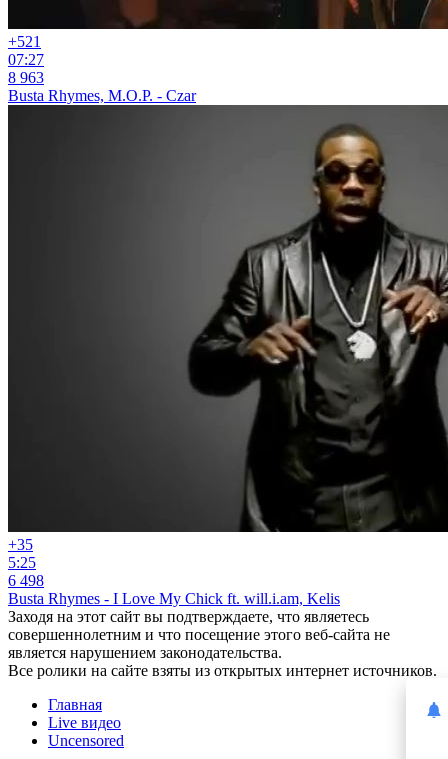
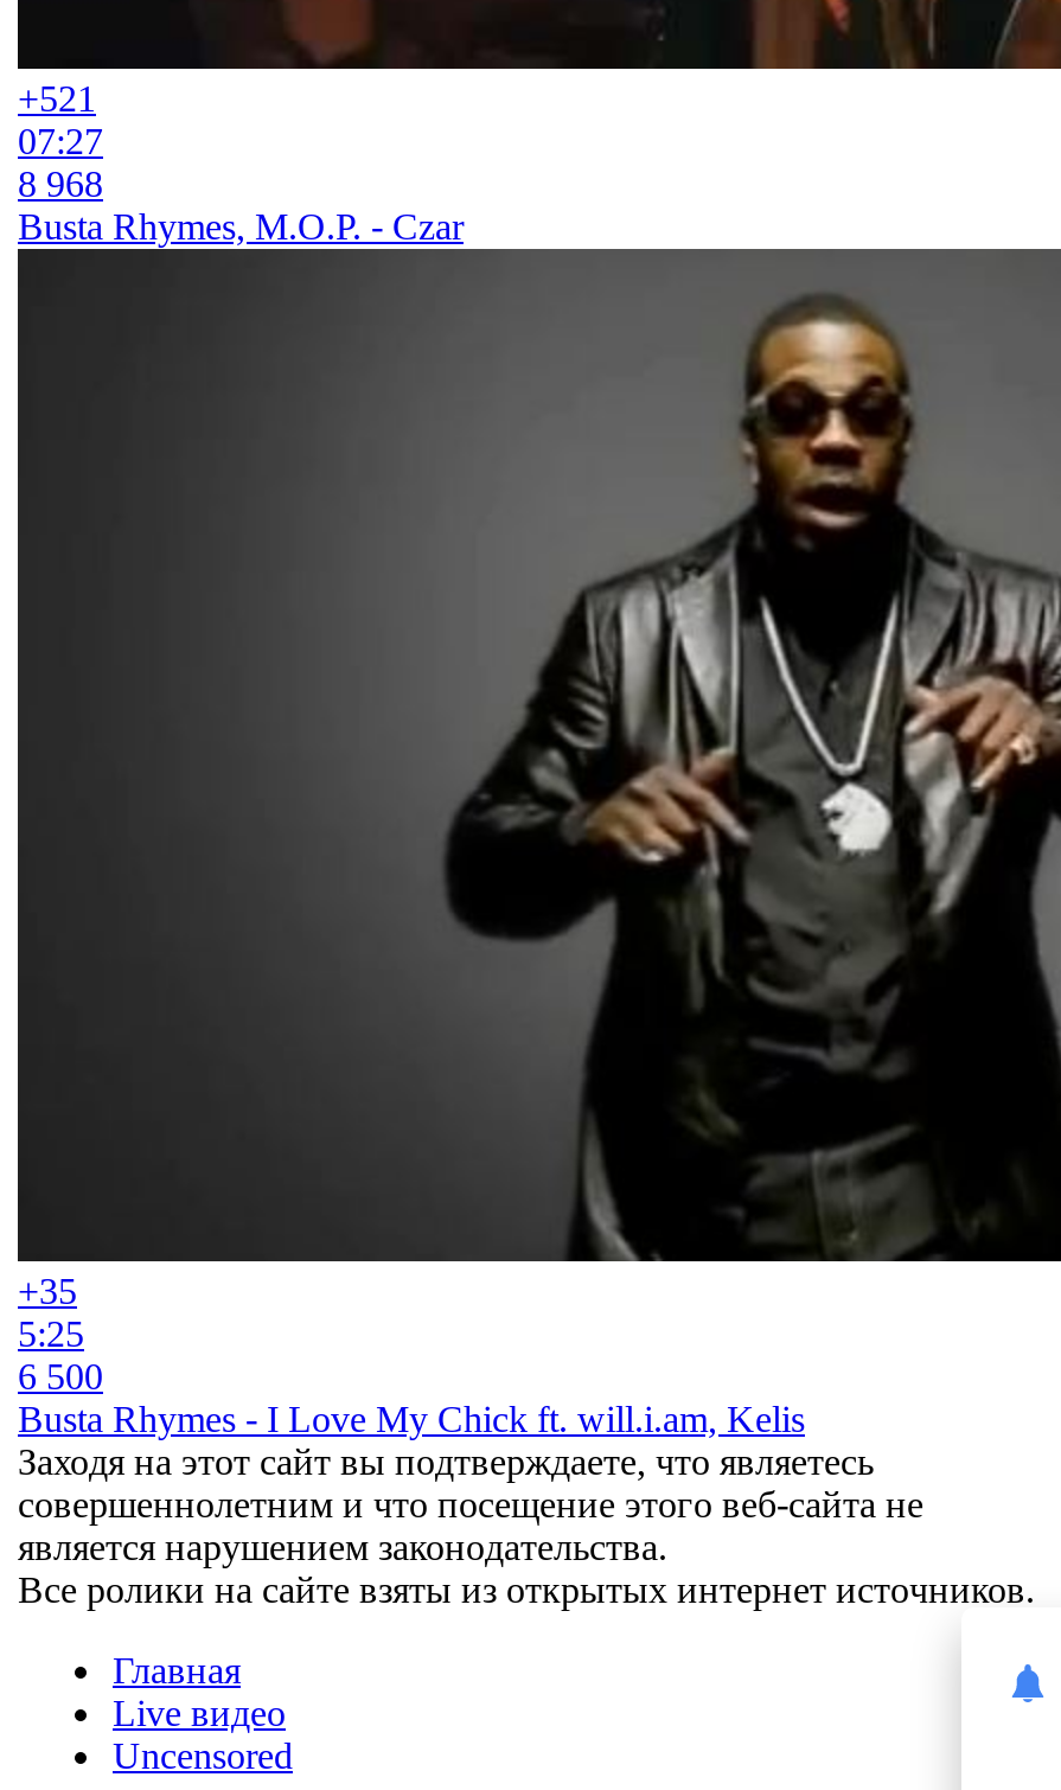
[8,69,44,86] 8 963 -> [18,164,103,204] 8 968
[8,572,44,589] 6 498 -> [18,1356,103,1396] 6 500

